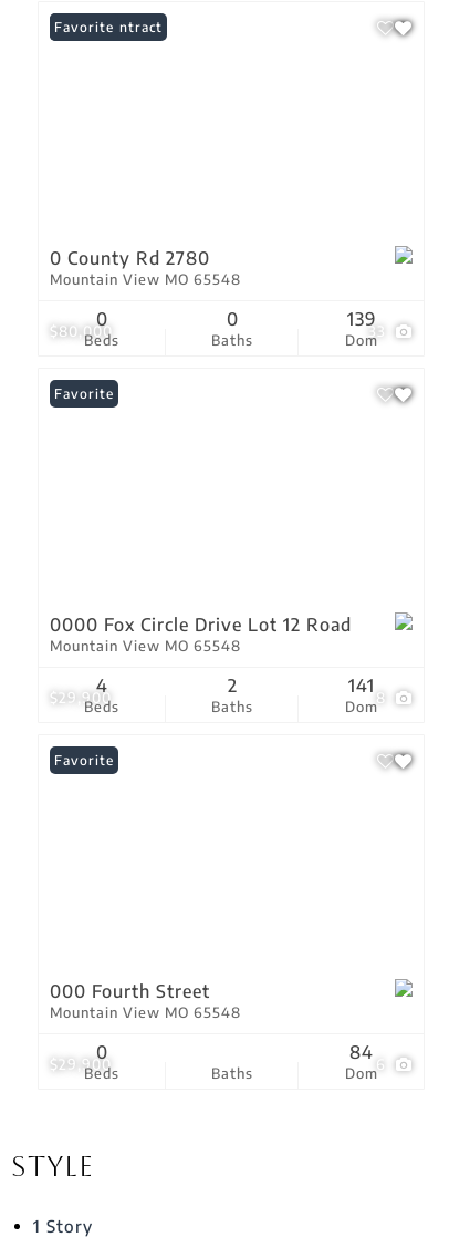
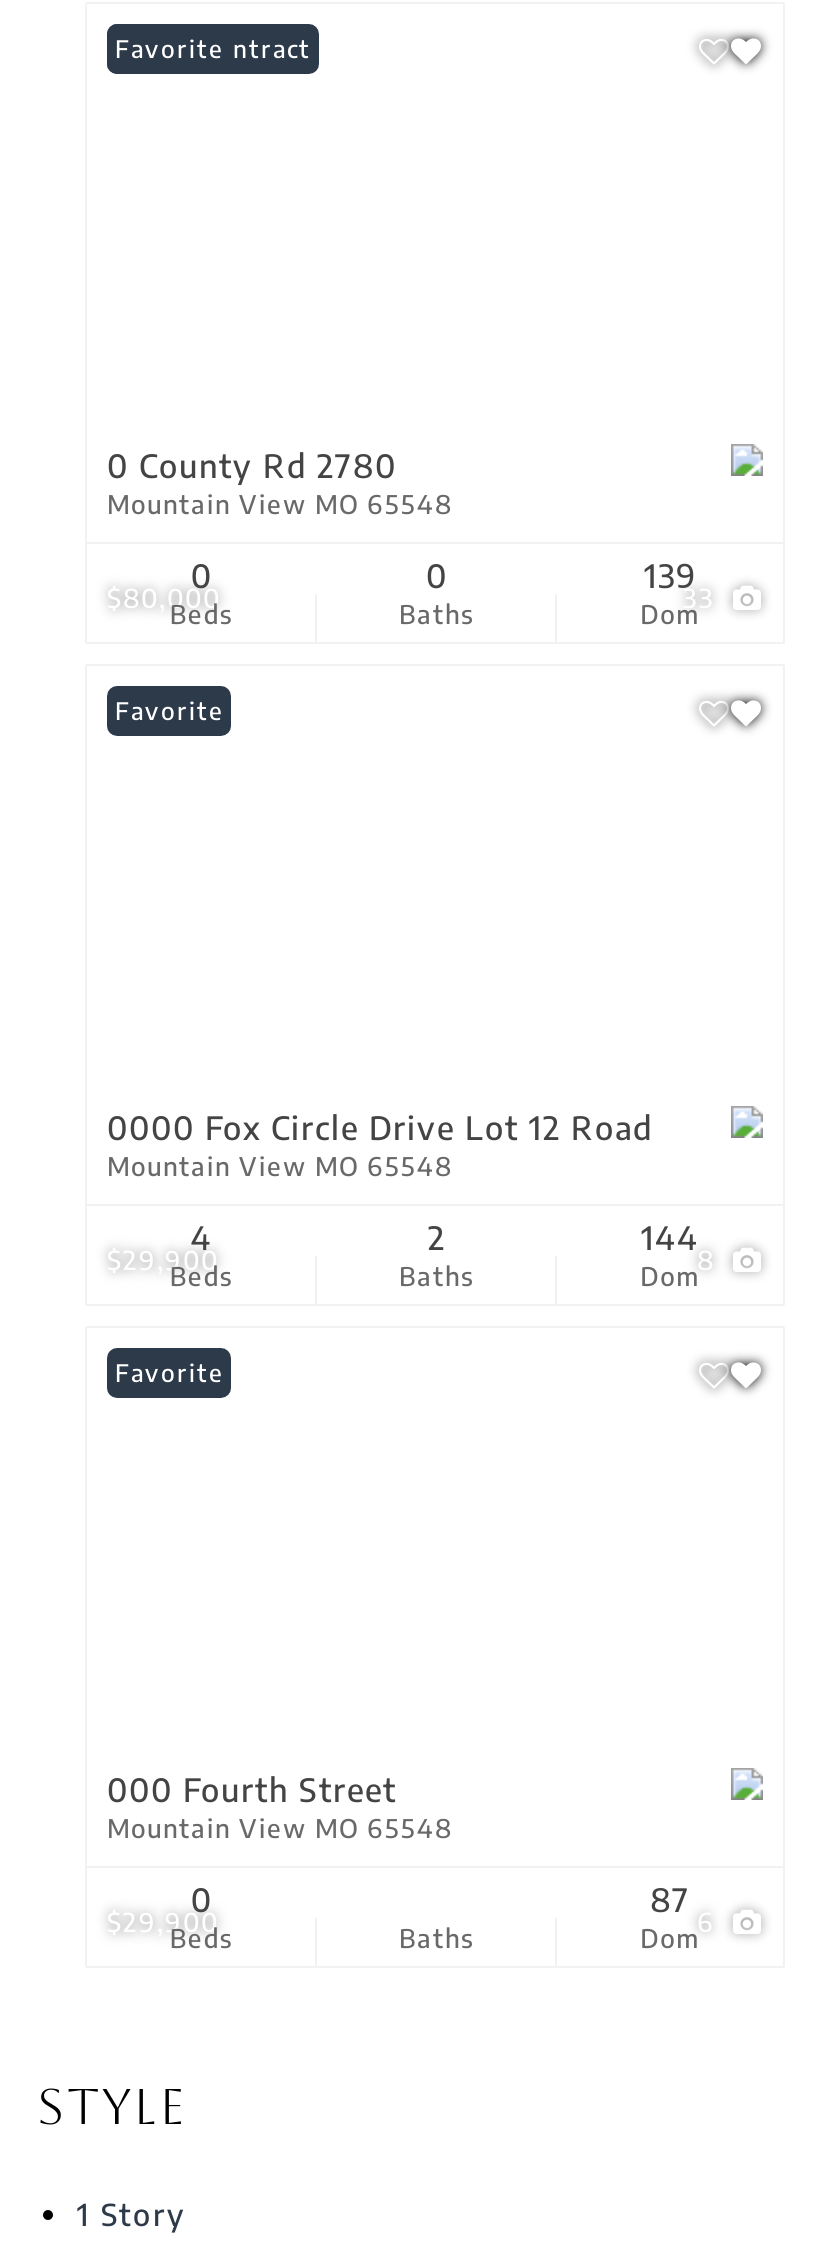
[348,674,375,697] 141 -> [641,1218,699,1258] 144
[349,1041,373,1063] 84 -> [650,1880,690,1920] 87

